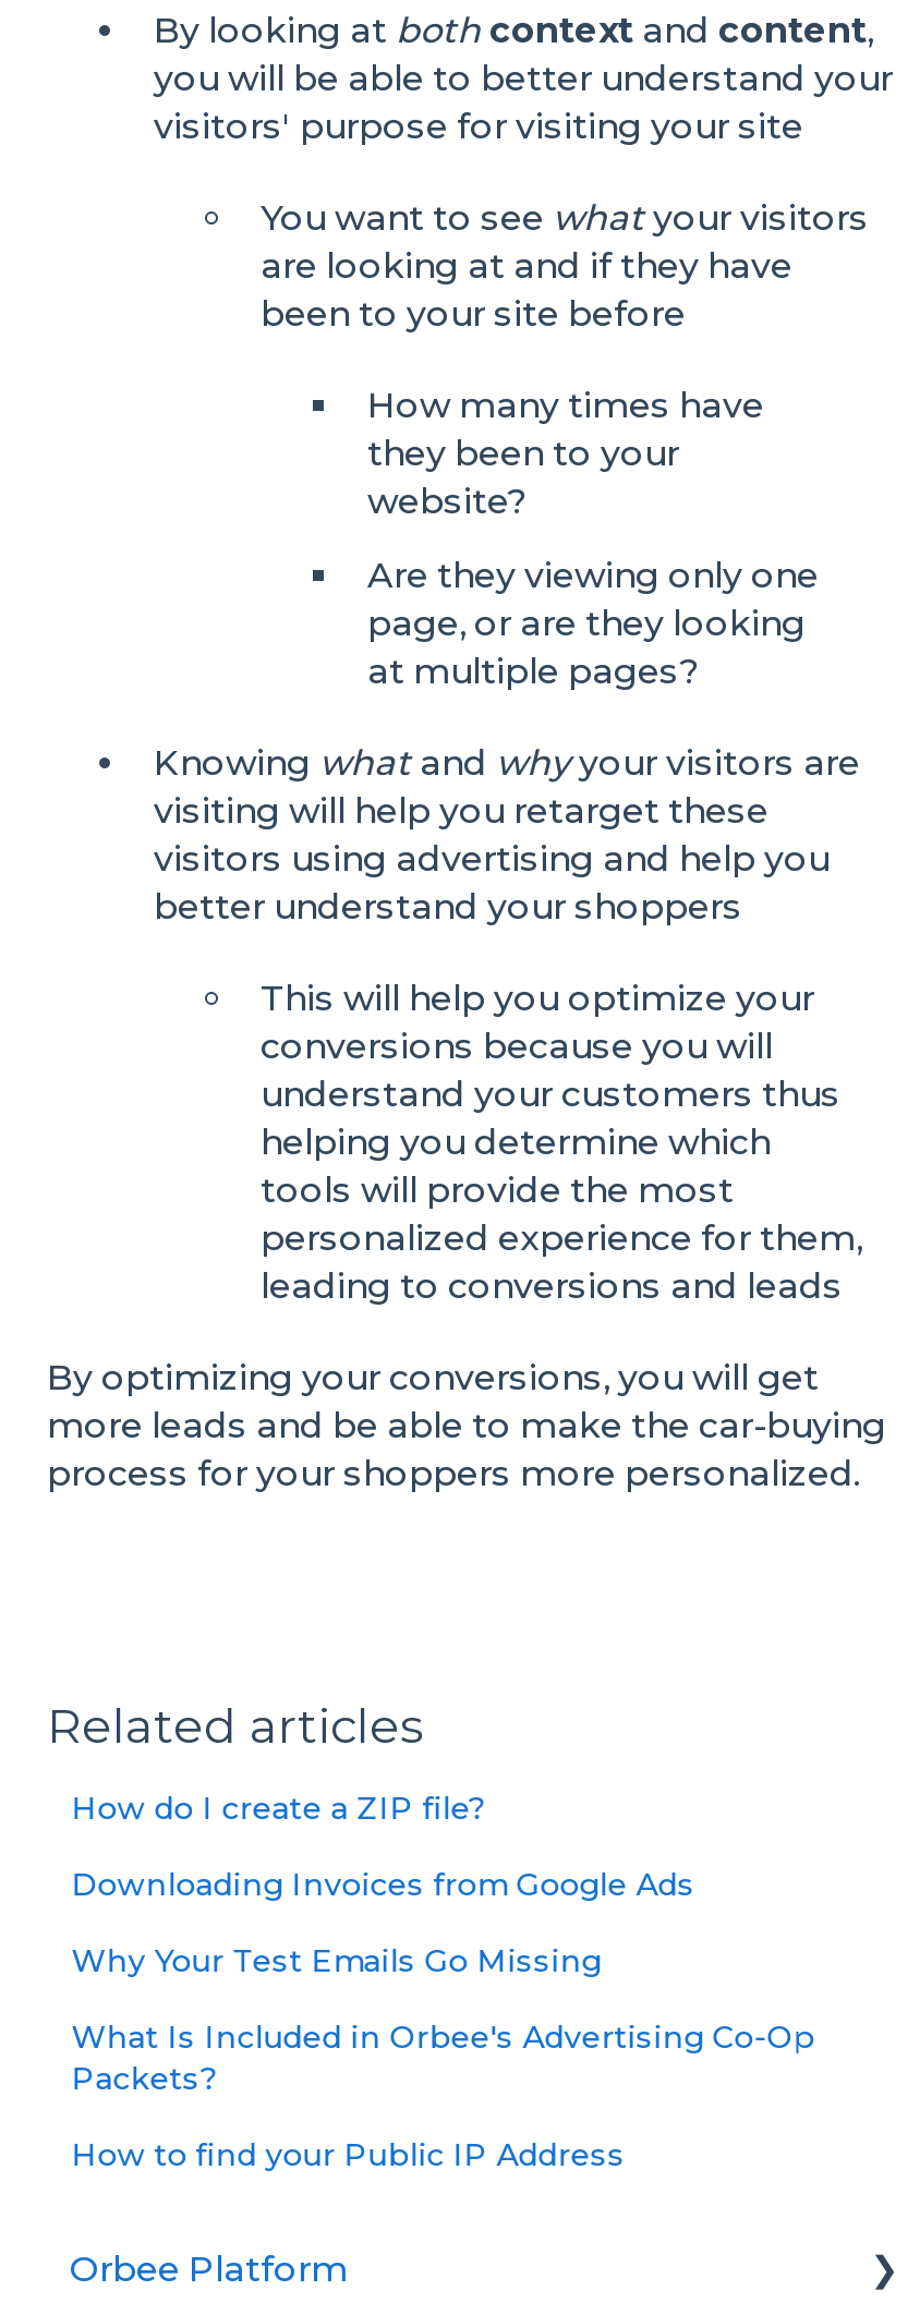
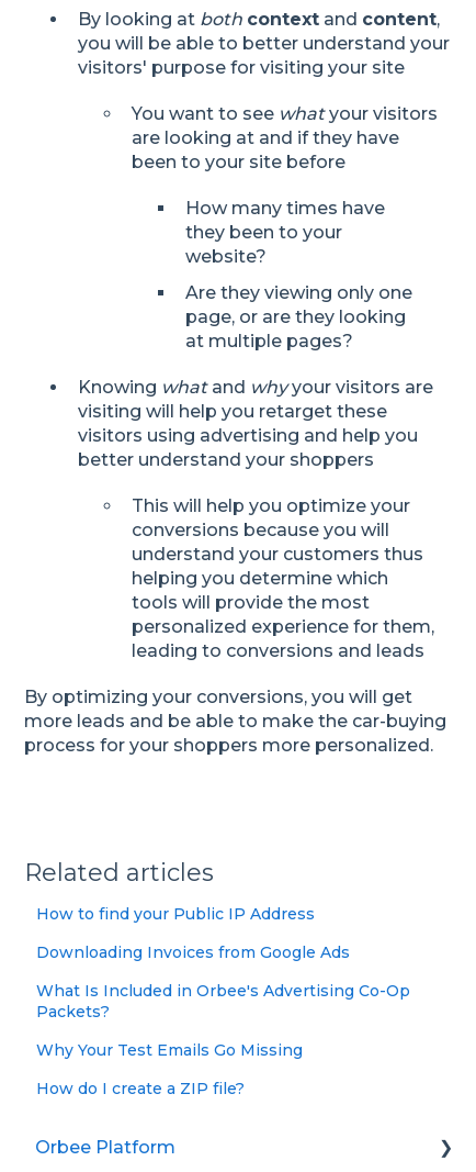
moved [71,1789,486,1828] -> [36,1079,245,1099]: How do I create a ZIP file?
moved [71,1942,601,1981] -> [36,1041,303,1060]: Why Your Test Emails Go Missing
moved [71,2018,815,2099] -> [36,981,410,1022]: What Is Included in Orbee's Advertising Co-Op | Packets?
moved [71,2136,625,2175] -> [36,904,315,924]: How to find your Public IP Address

